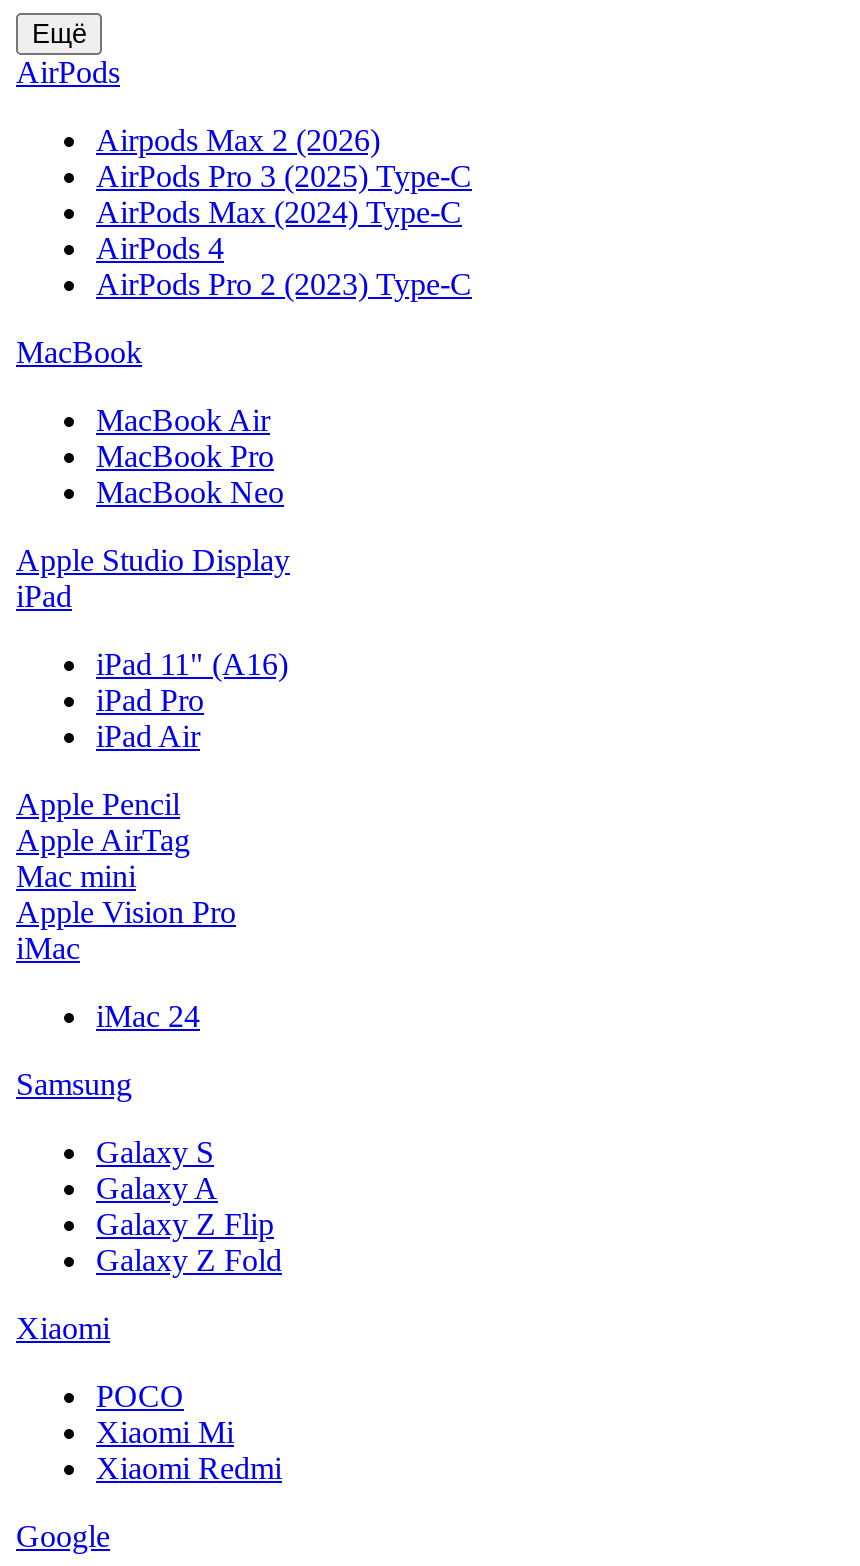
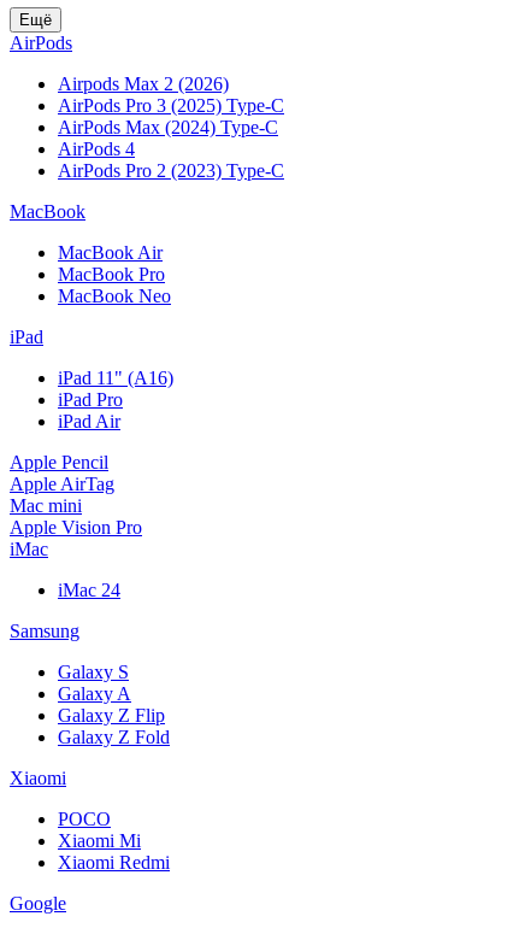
[16,543,290,577] Apple Studio Display -> none

